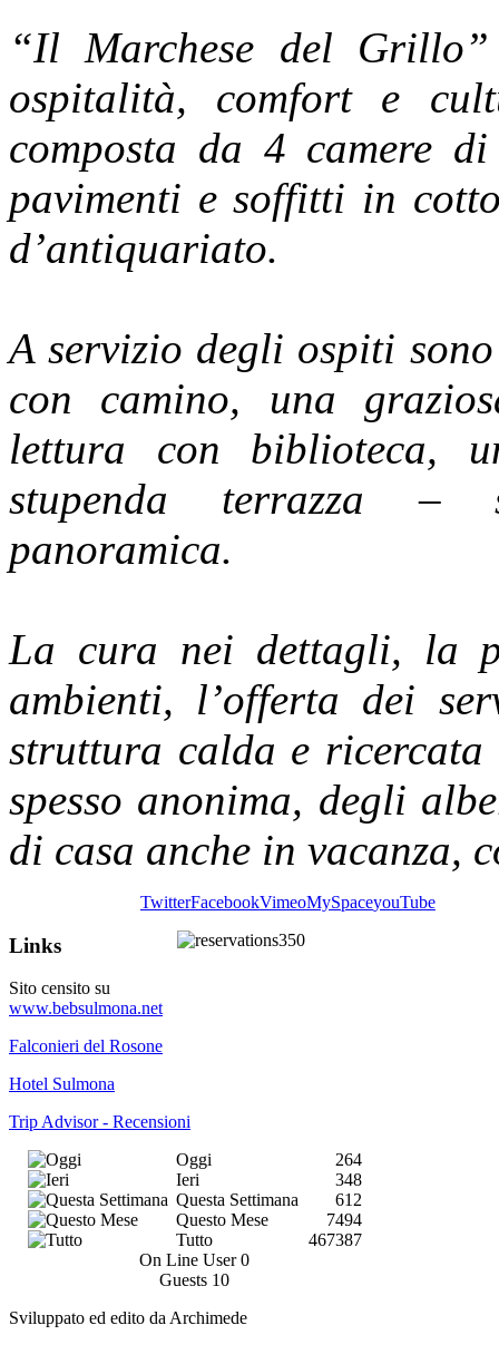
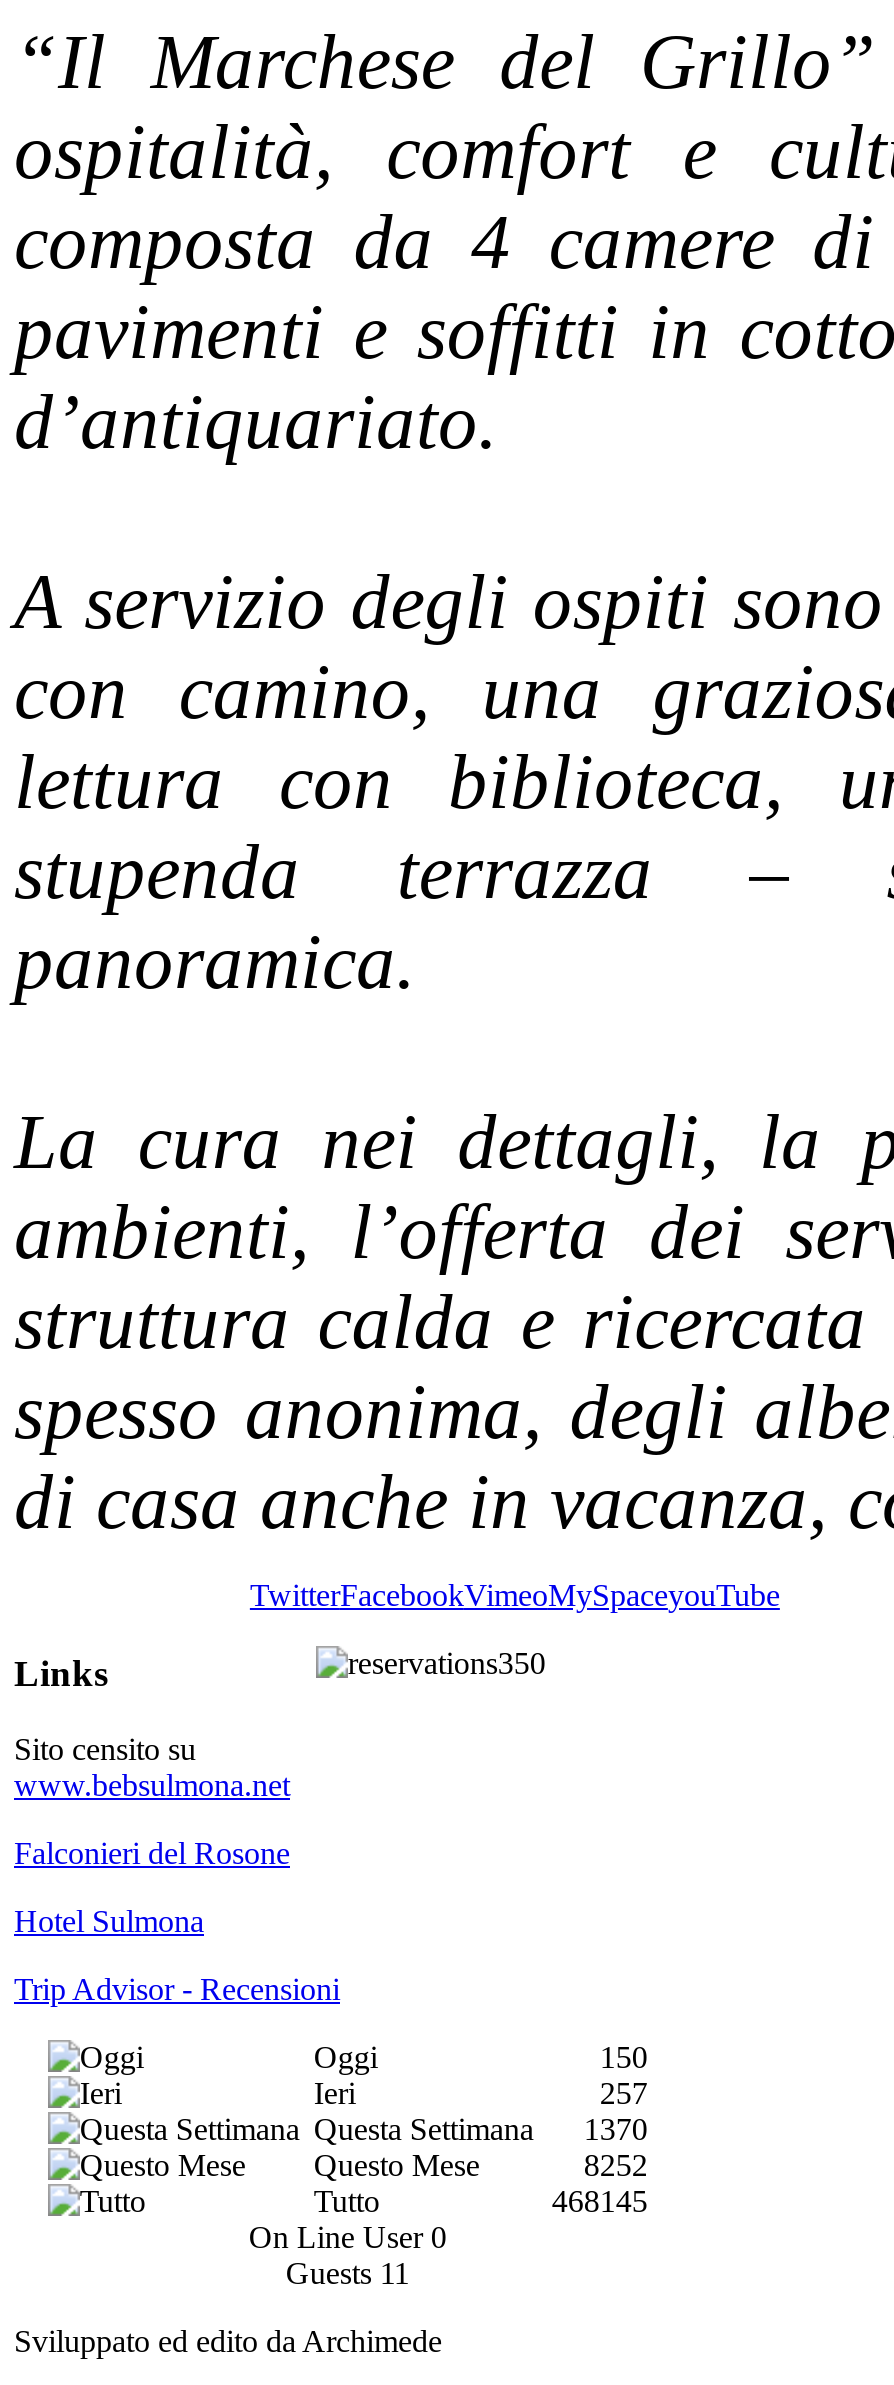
[335,1150,362,1169] 264 -> [600,2041,648,2075] 150
[335,1170,362,1189] 348 -> [600,2077,648,2111] 257
[176,1190,362,1209] Questa Settimana 612 -> [314,2113,648,2147] Questa Settimana 1370
[326,1211,362,1229] 7494 -> [584,2149,648,2183] 8252
[308,1231,362,1250] 467387 -> [552,2185,648,2219] 468145
[160,1271,230,1290] Guests 10 -> [286,2257,410,2291] Guests 11

